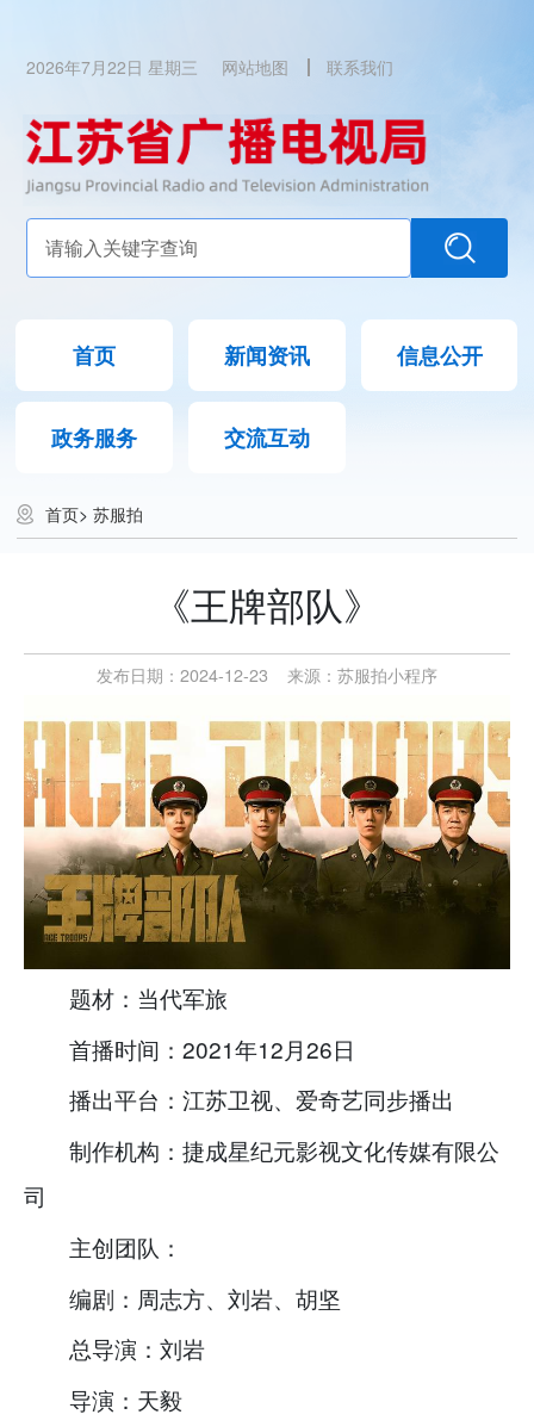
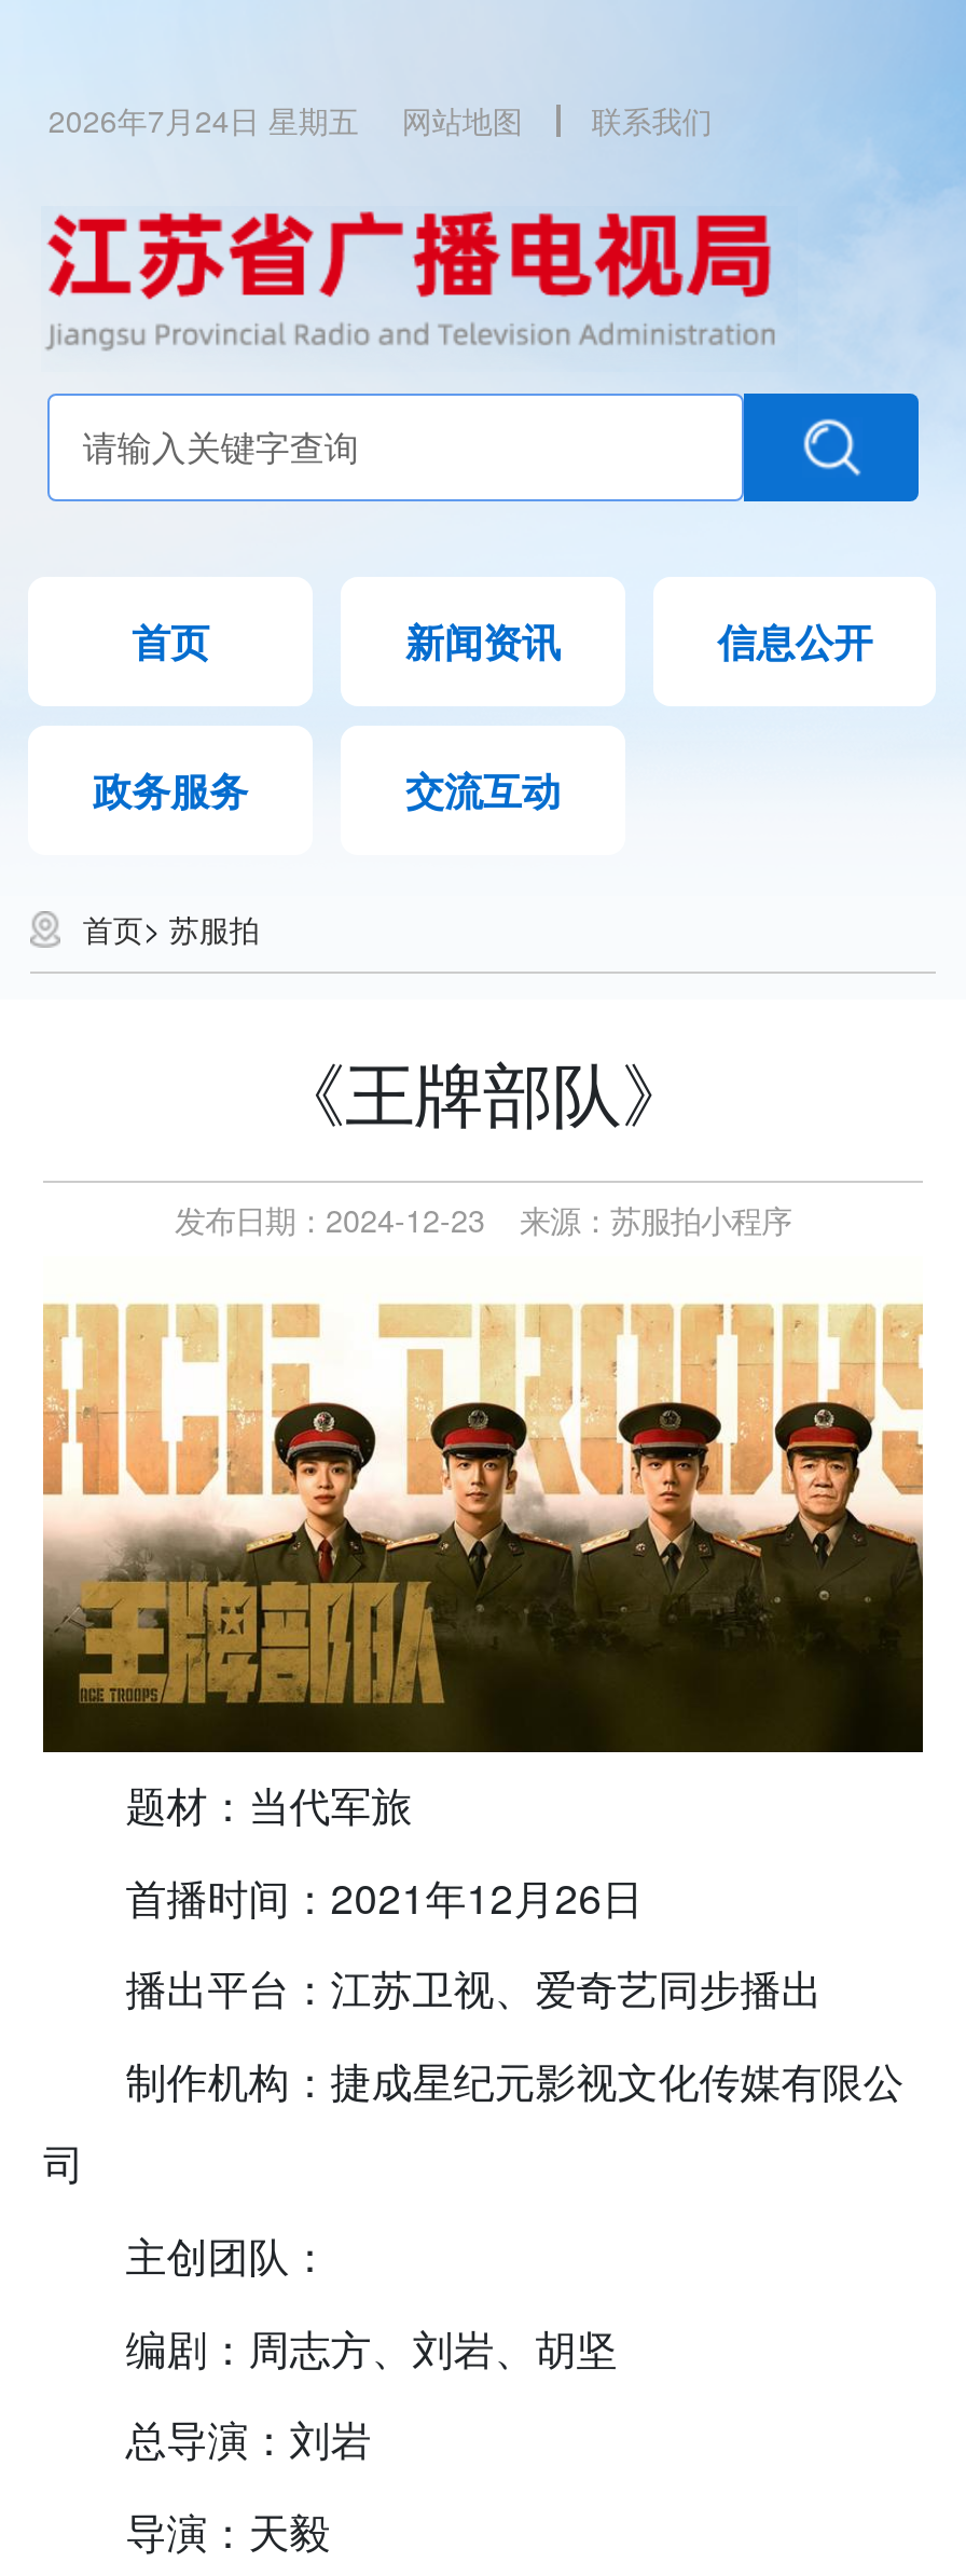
[27,55,198,79] 2026年7月22日 星期三 -> [48,98,359,141] 2026年7月24日 星期五

